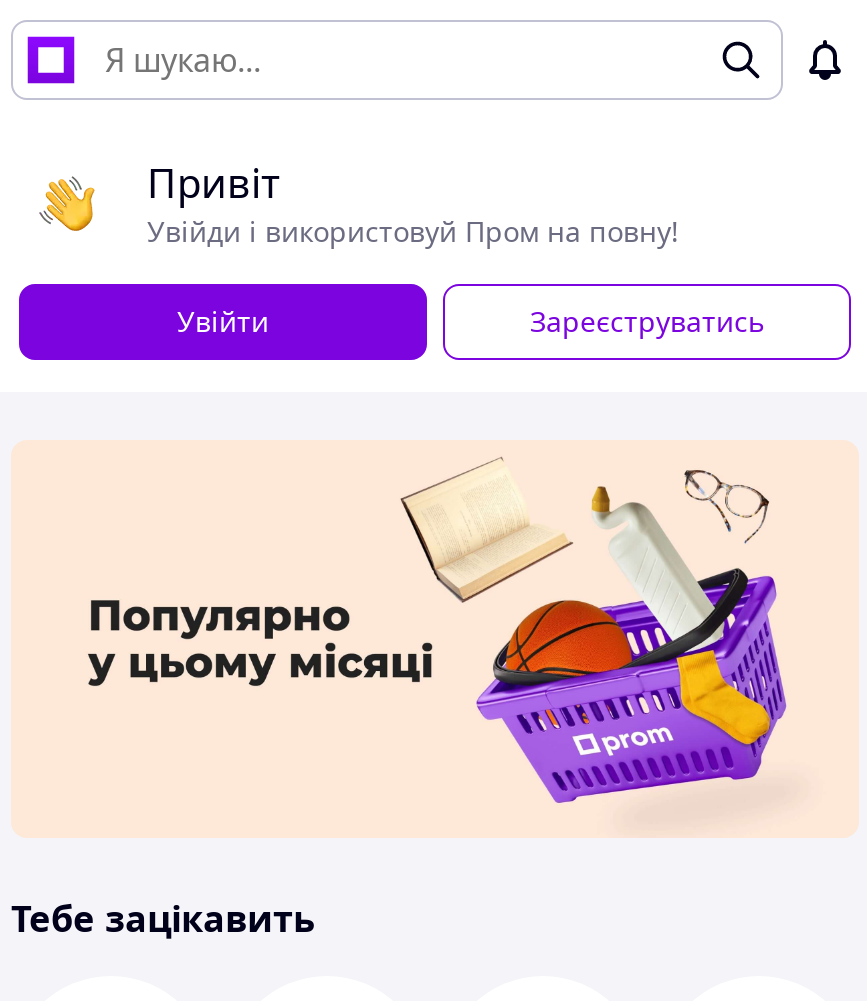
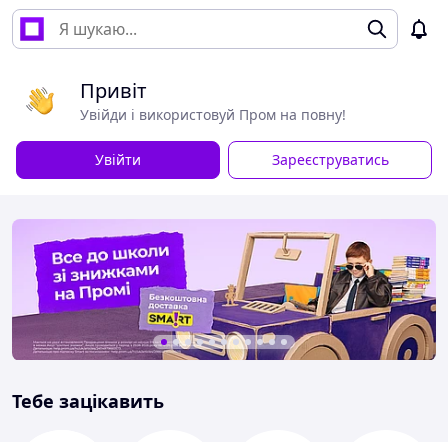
[13,442,857,836] [image] -> [11,219,437,361] [image]

